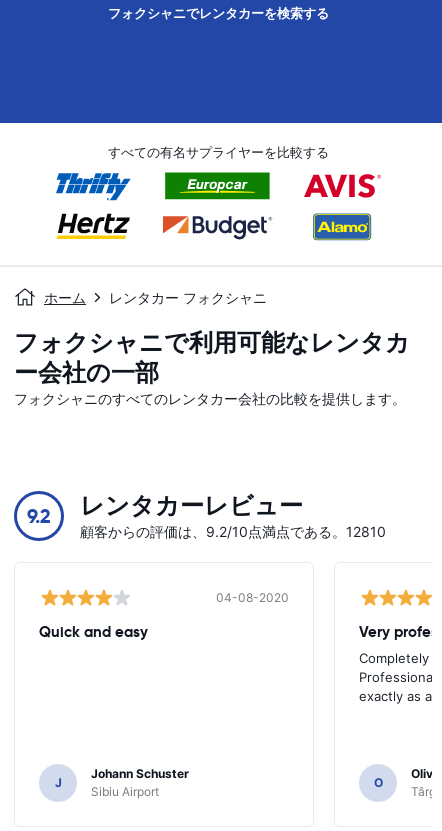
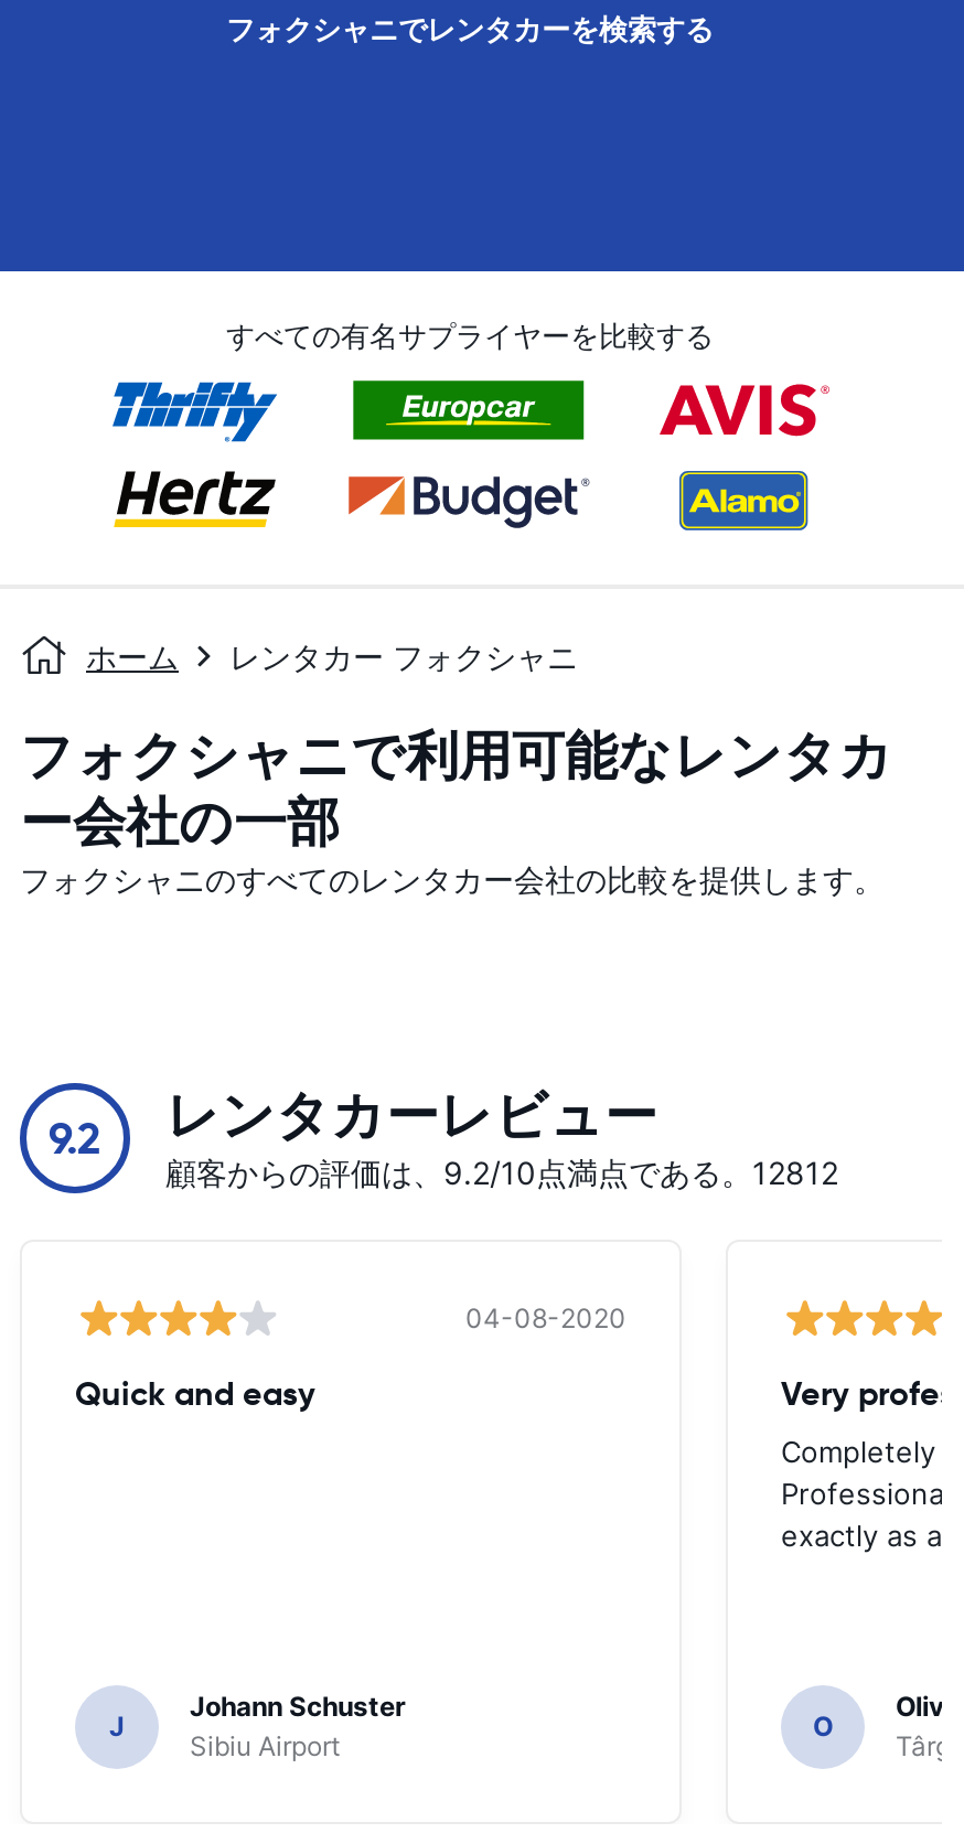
[80,523,386,540] 顧客からの評価は、9.2/10点満点である。12810 -> [165,1154,838,1191] 顧客からの評価は、9.2/10点満点である。12812

